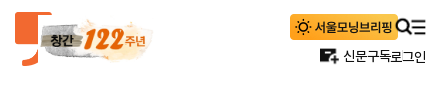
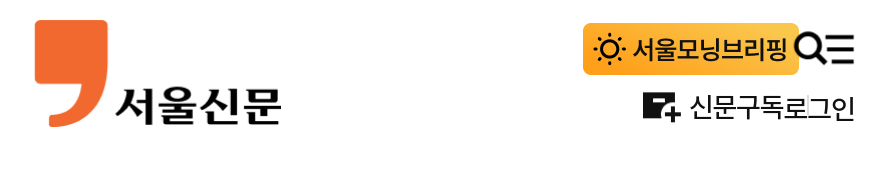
[37,15,147,65] [image] -> [39,19,295,127] [image]

